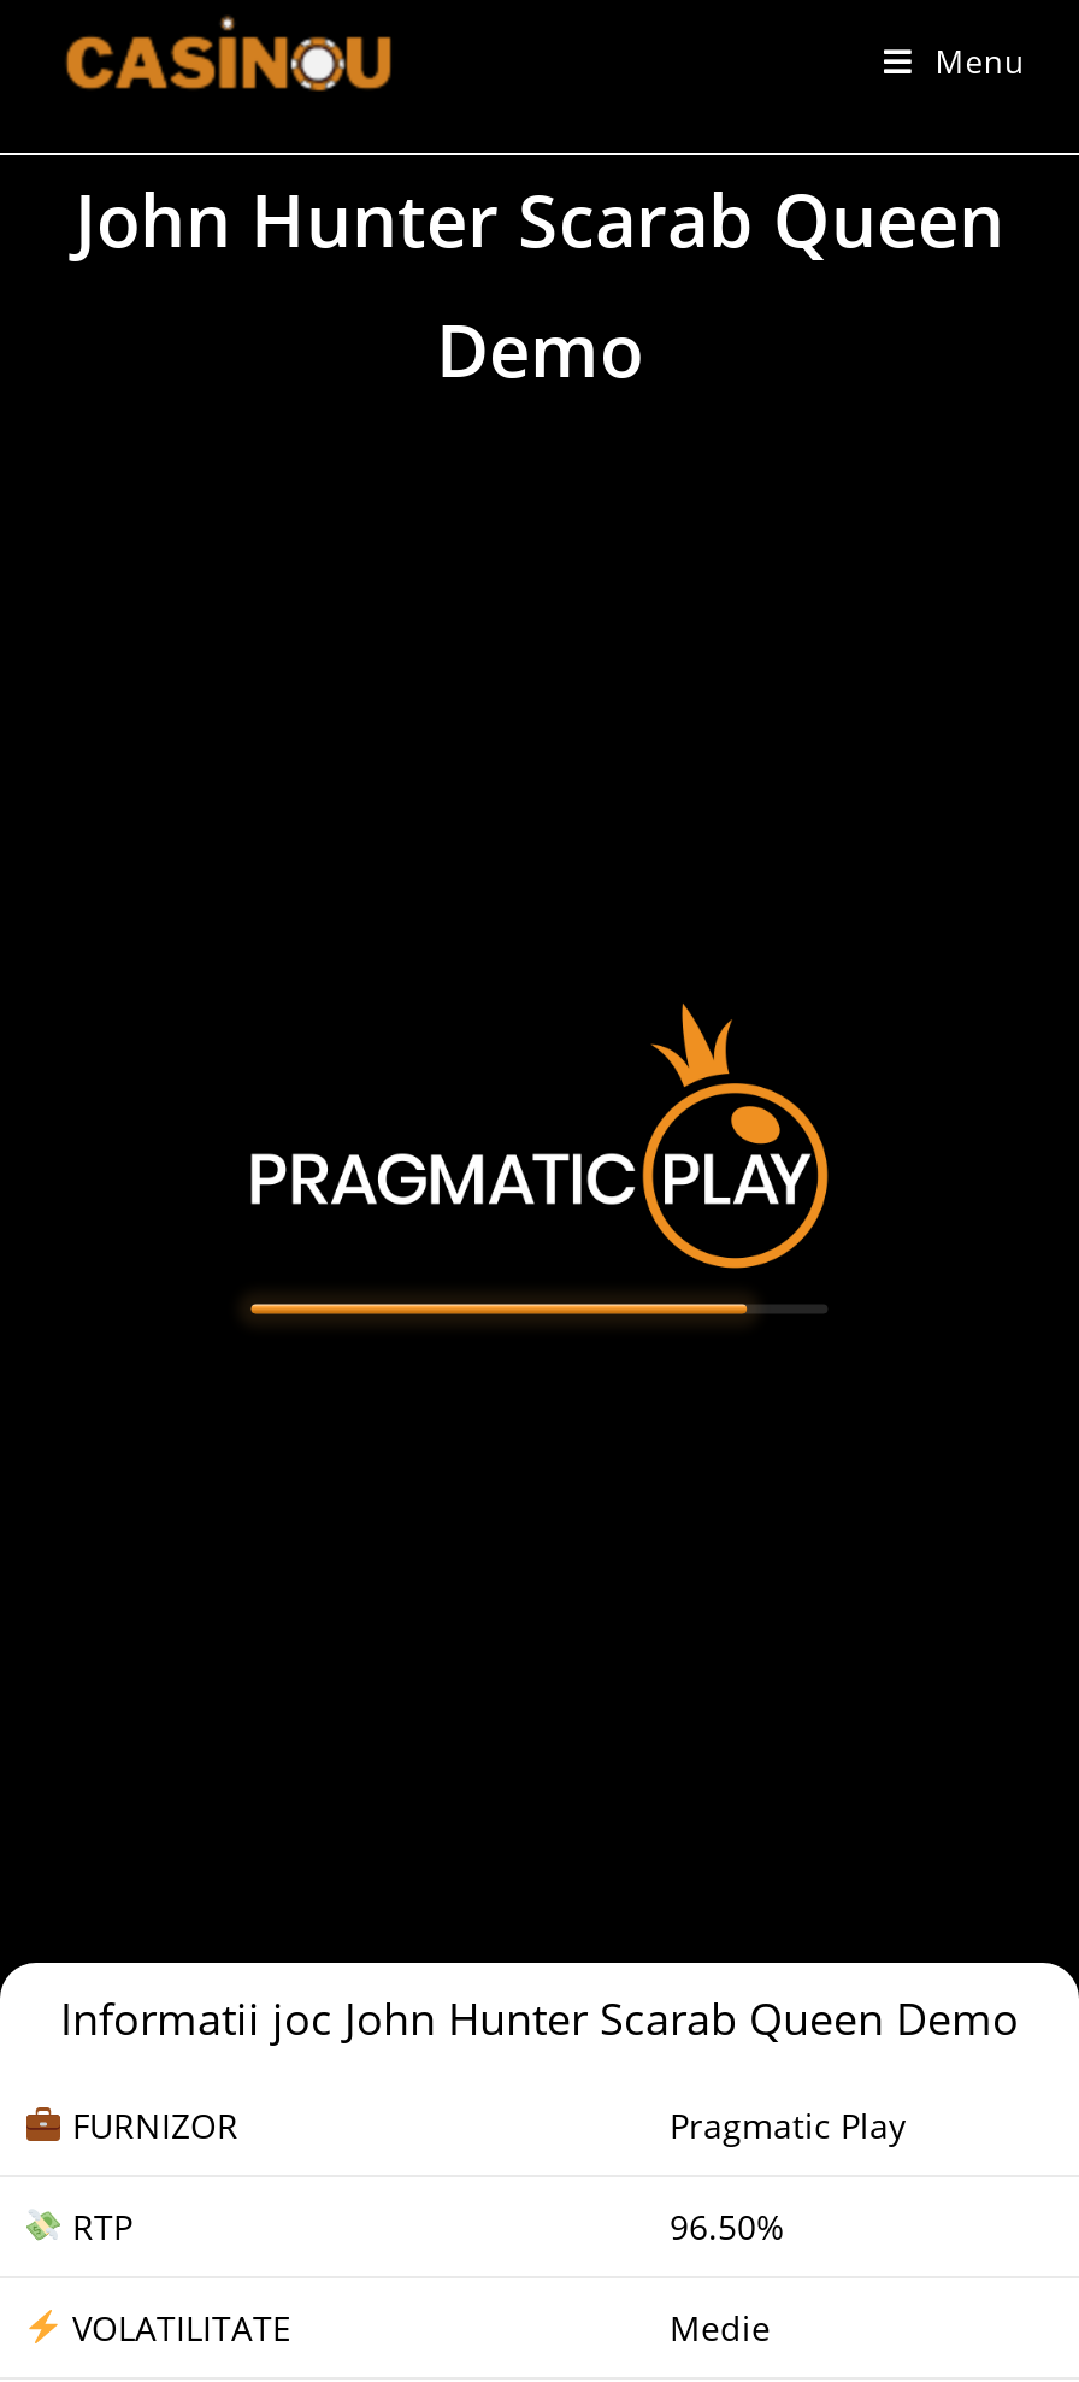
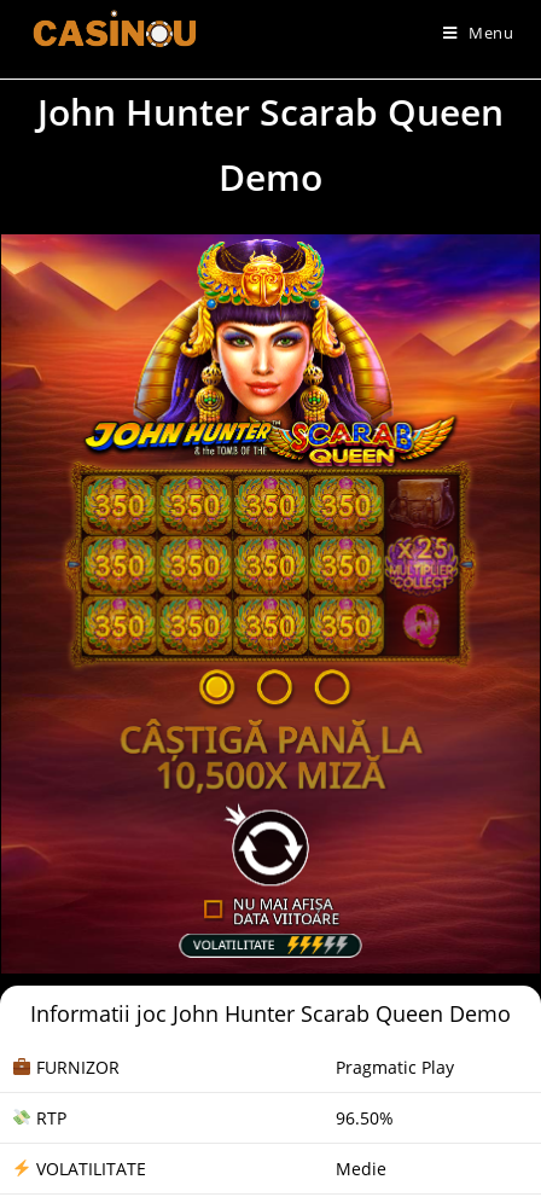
none -> [4,233,537,974] [image]

